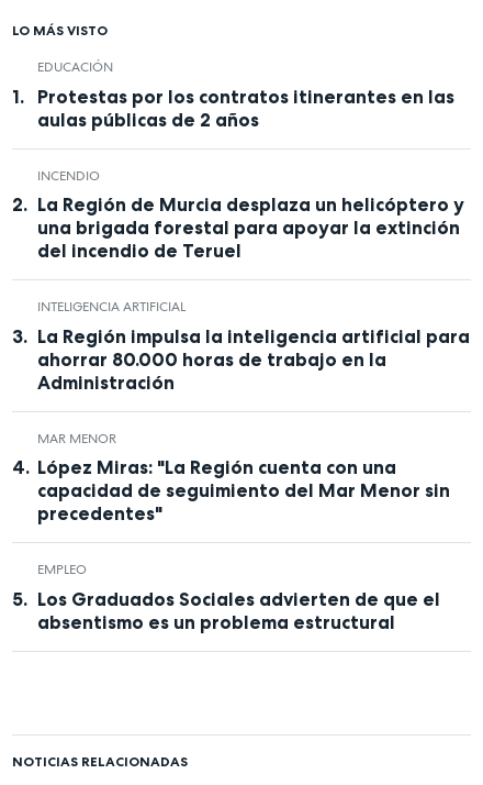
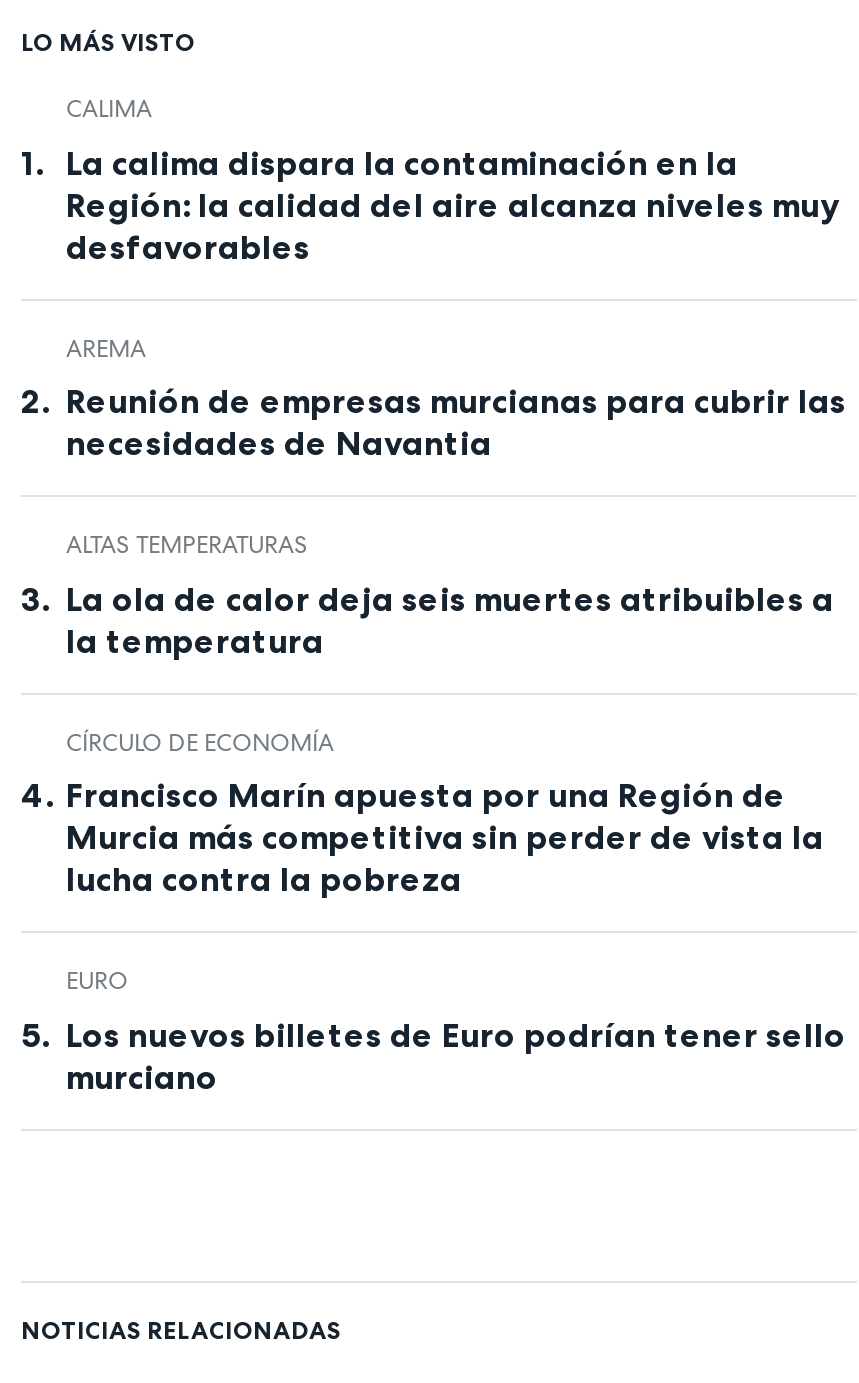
[37,59,454,131] EDUCACIÓN | Protestas por los contratos itinerantes en las | aulas públicas de 2 años -> [66,94,840,267] CALIMA | La calima dispara la contaminación en la | Región: la calidad del aire alcanza niveles muy | desfavorables
[37,167,464,262] INCENDIO | La Región de Murcia desplaza un helicóptero y | una brigada forestal para apoyar la extinción | del incendio de Teruel -> [66,333,846,464] AREMA | Reunión de empresas murcianas para cubrir las | necesidades de Navantia
[37,298,469,393] INTELIGENCIA ARTIFICIAL | La Región impulsa la inteligencia artificial para | ahorrar 80.000 horas de trabajo en la | Administración -> [66,530,834,661] ALTAS TEMPERATURAS | La ola de calor deja seis muertes atribuibles a | la temperatura
[37,430,450,525] MAR MENOR | López Miras: "La Región cuenta con una | capacidad de seguimiento del Mar Menor sin | precedentes" -> [66,727,824,900] CÍRCULO DE ECONOMÍA | Francisco Marín apuesta por una Región de | Murcia más competitiva sin perder de vista la | lucha contra la pobreza
[37,561,440,633] EMPLEO | Los Graduados Sociales advierten de que el | absentismo es un problema estructural -> [66,966,846,1097] EURO | Los nuevos billetes de Euro podrían tener sello | murciano

